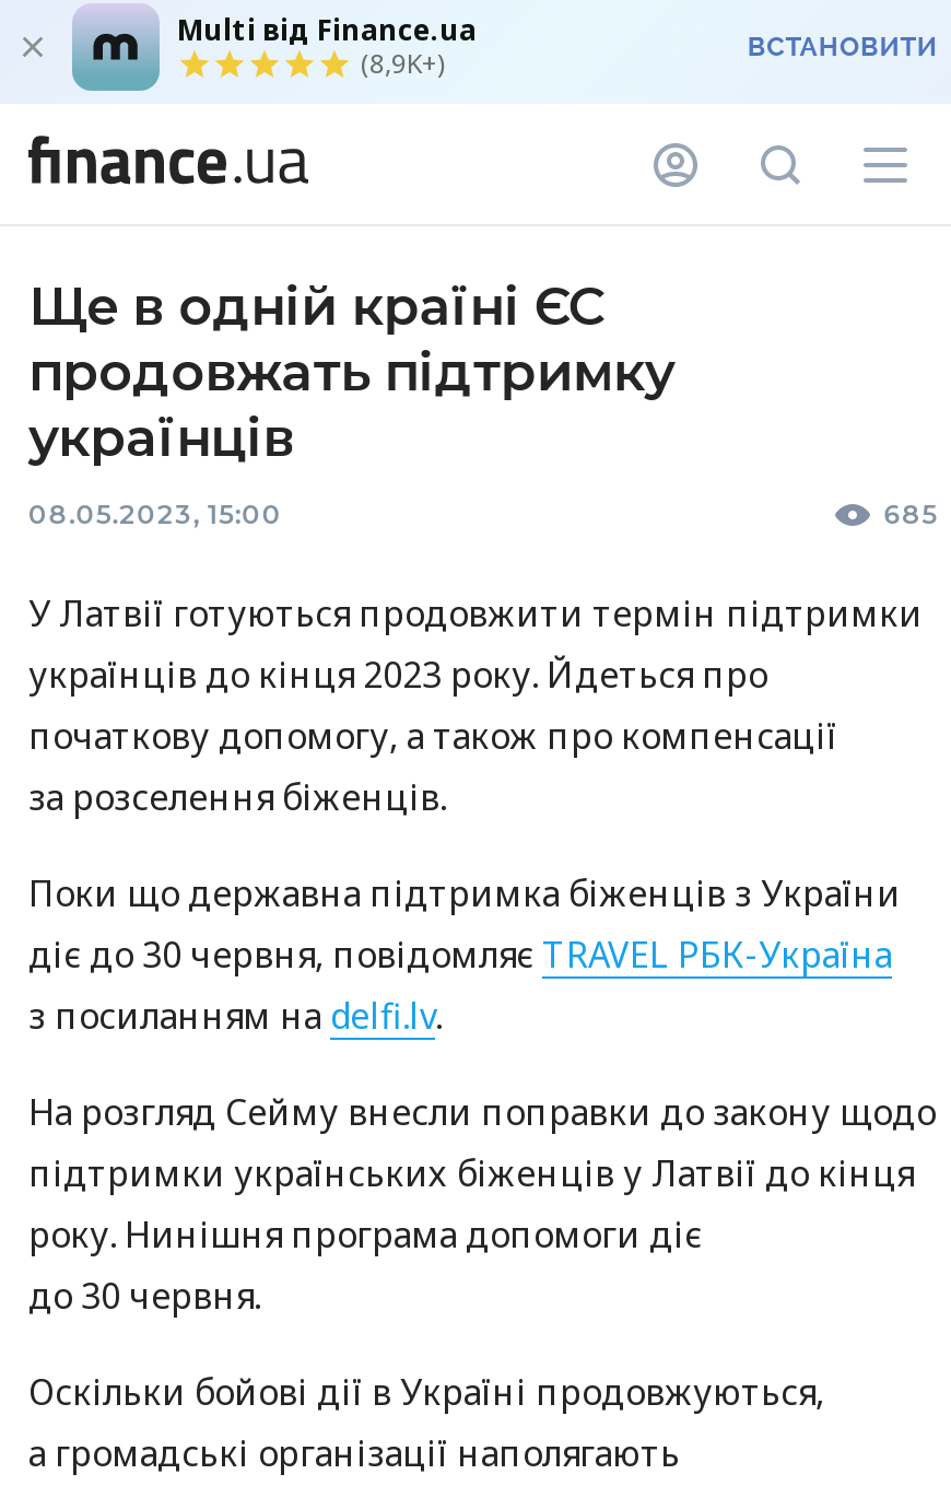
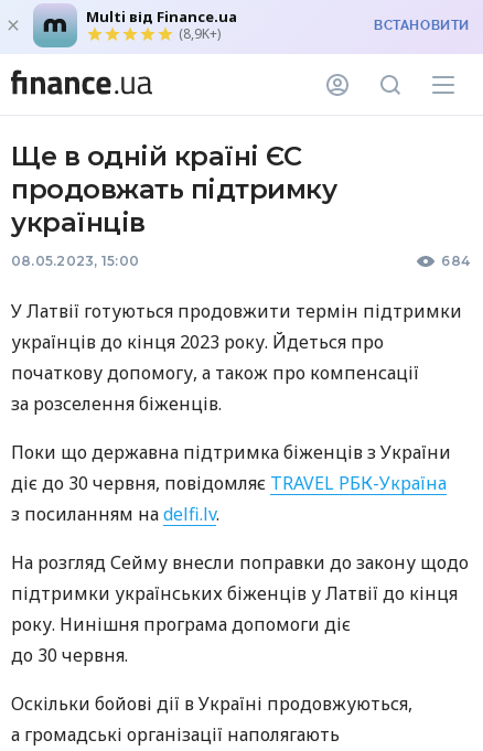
[884,498,938,530] 685 -> [441,253,470,269] 684

